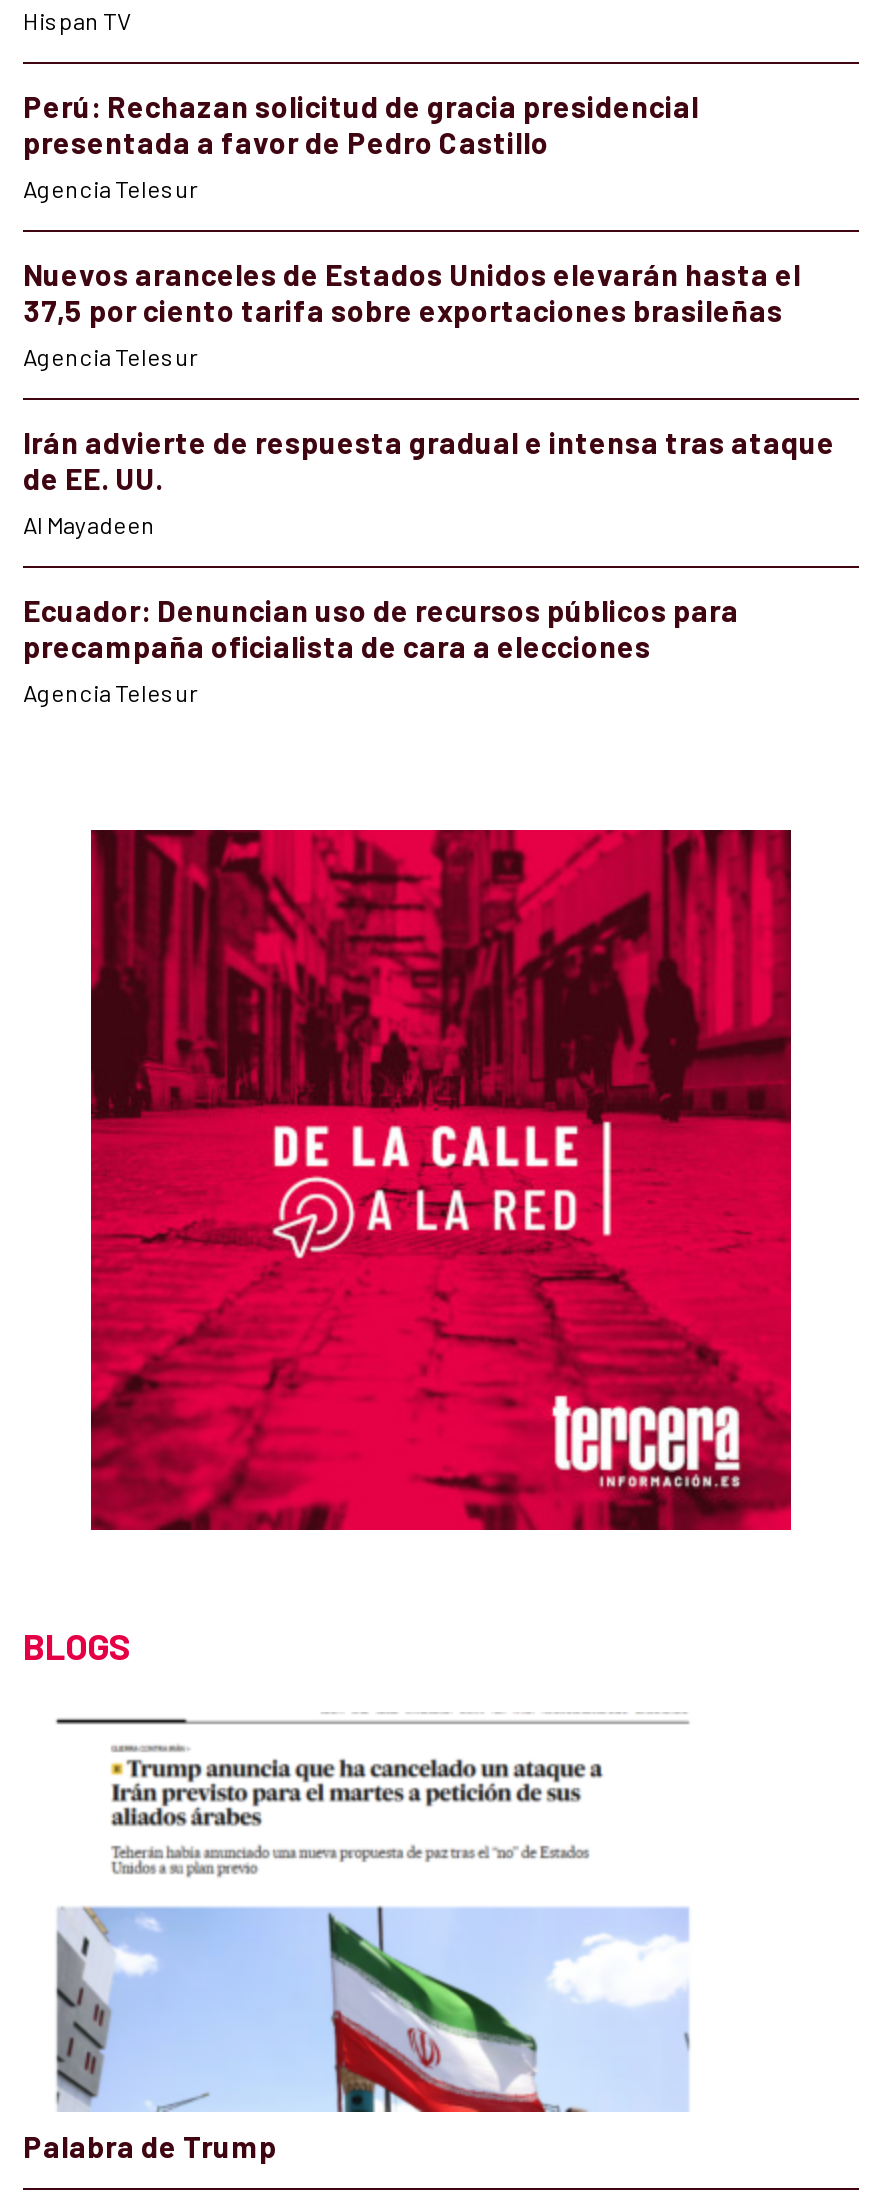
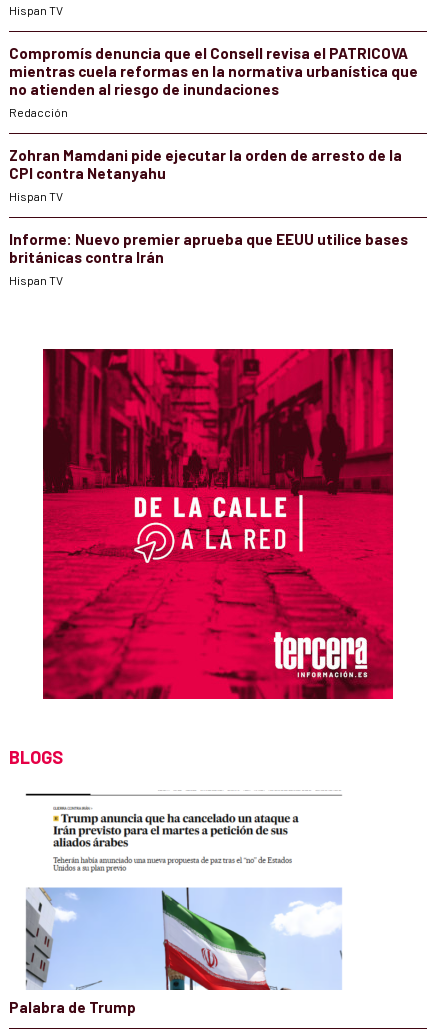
[23,88,835,706] Perú: Rechazan solicitud de gracia presidencial | presentada a favor de Pedro Castillo | Agencia Telesur | Nuevos aranceles de Estados Unidos elevarán hasta el | 37,5 por ciento tarifa sobre exportaciones brasileñas | Agencia Telesur | Irán advierte de respuesta gradual e intensa tras ataque | de EE. UU. | Al Mayadeen | Ecuador: Denuncian uso de recursos públicos para | precampaña oficialista de cara a elecciones | Agencia Telesur -> [9,44,418,287] Compromís denuncia que el Consell revisa el PATRICOVA | mientras cuela reformas en la normativa urbanística que | no atienden al riesgo de inundaciones | Redacción | Zohran Mamdani pide ejecutar la orden de arresto de la | CPI contra Netanyahu | Hispan TV | Informe: Nuevo premier aprueba que EEUU utilice bases | británicas contra Irán | Hispan TV

